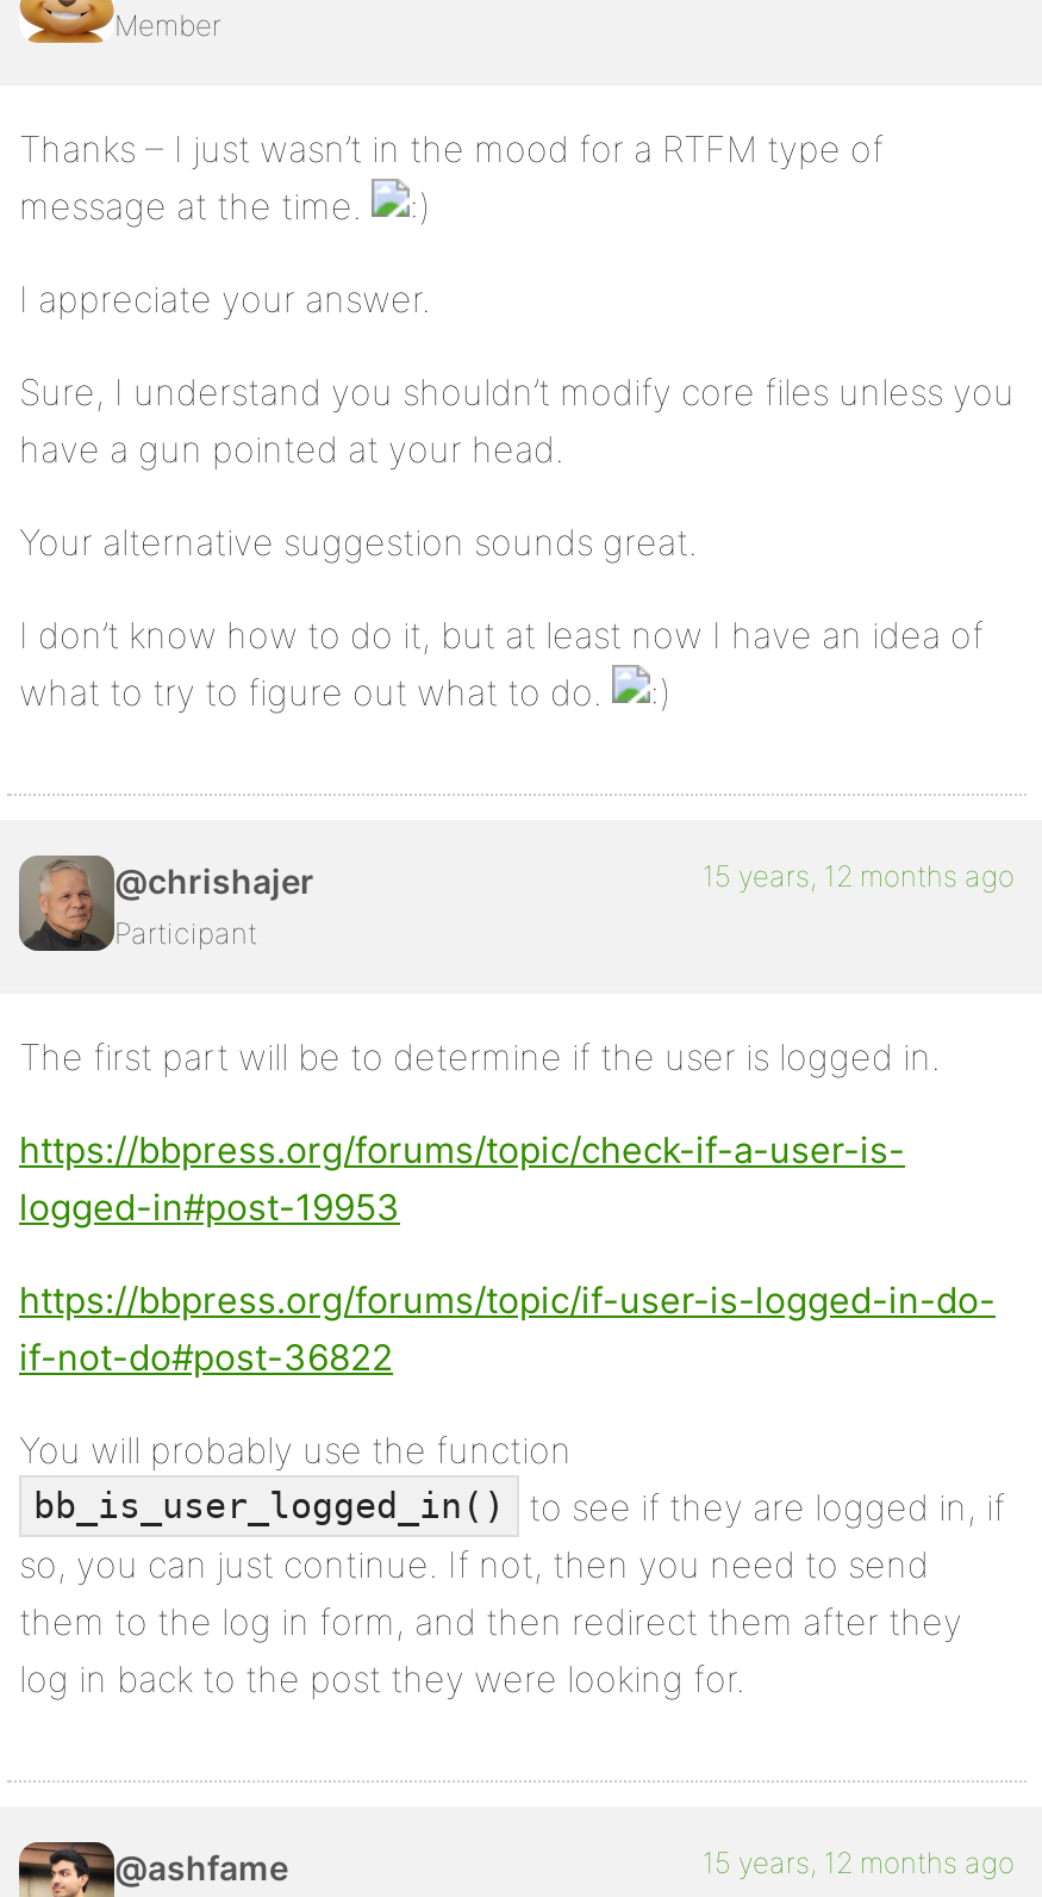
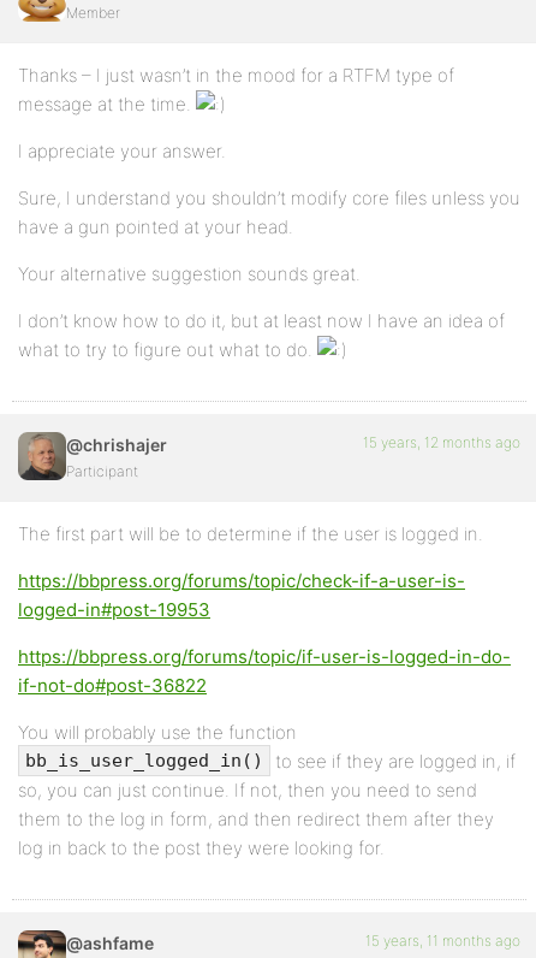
[703,1846,1015,1881] 15 years, 12 months ago -> [365,932,520,950] 15 years, 11 months ago

